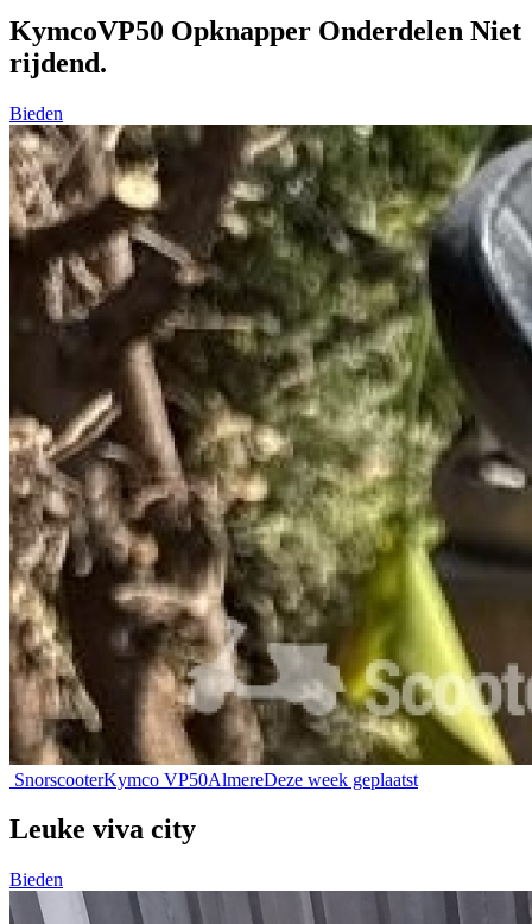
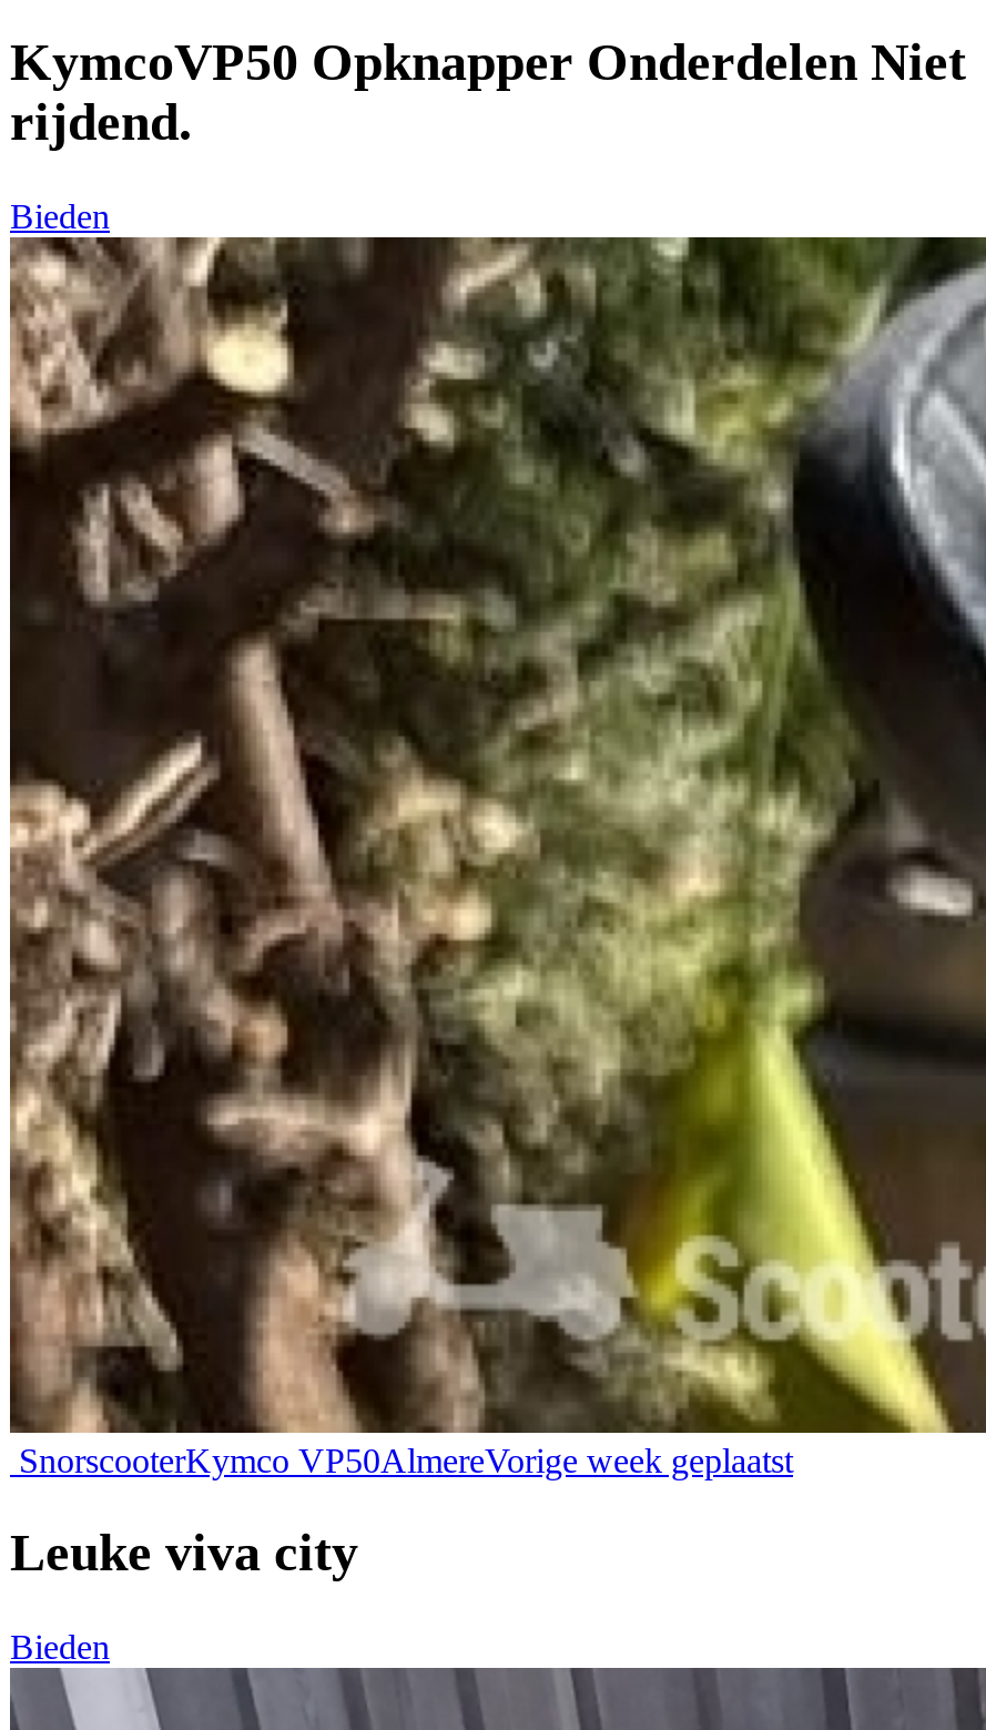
[14,769,418,789] SnorscooterKymco VP50AlmereDeze week geplaatst -> [19,1441,793,1478] SnorscooterKymco VP50AlmereVorige week geplaatst

